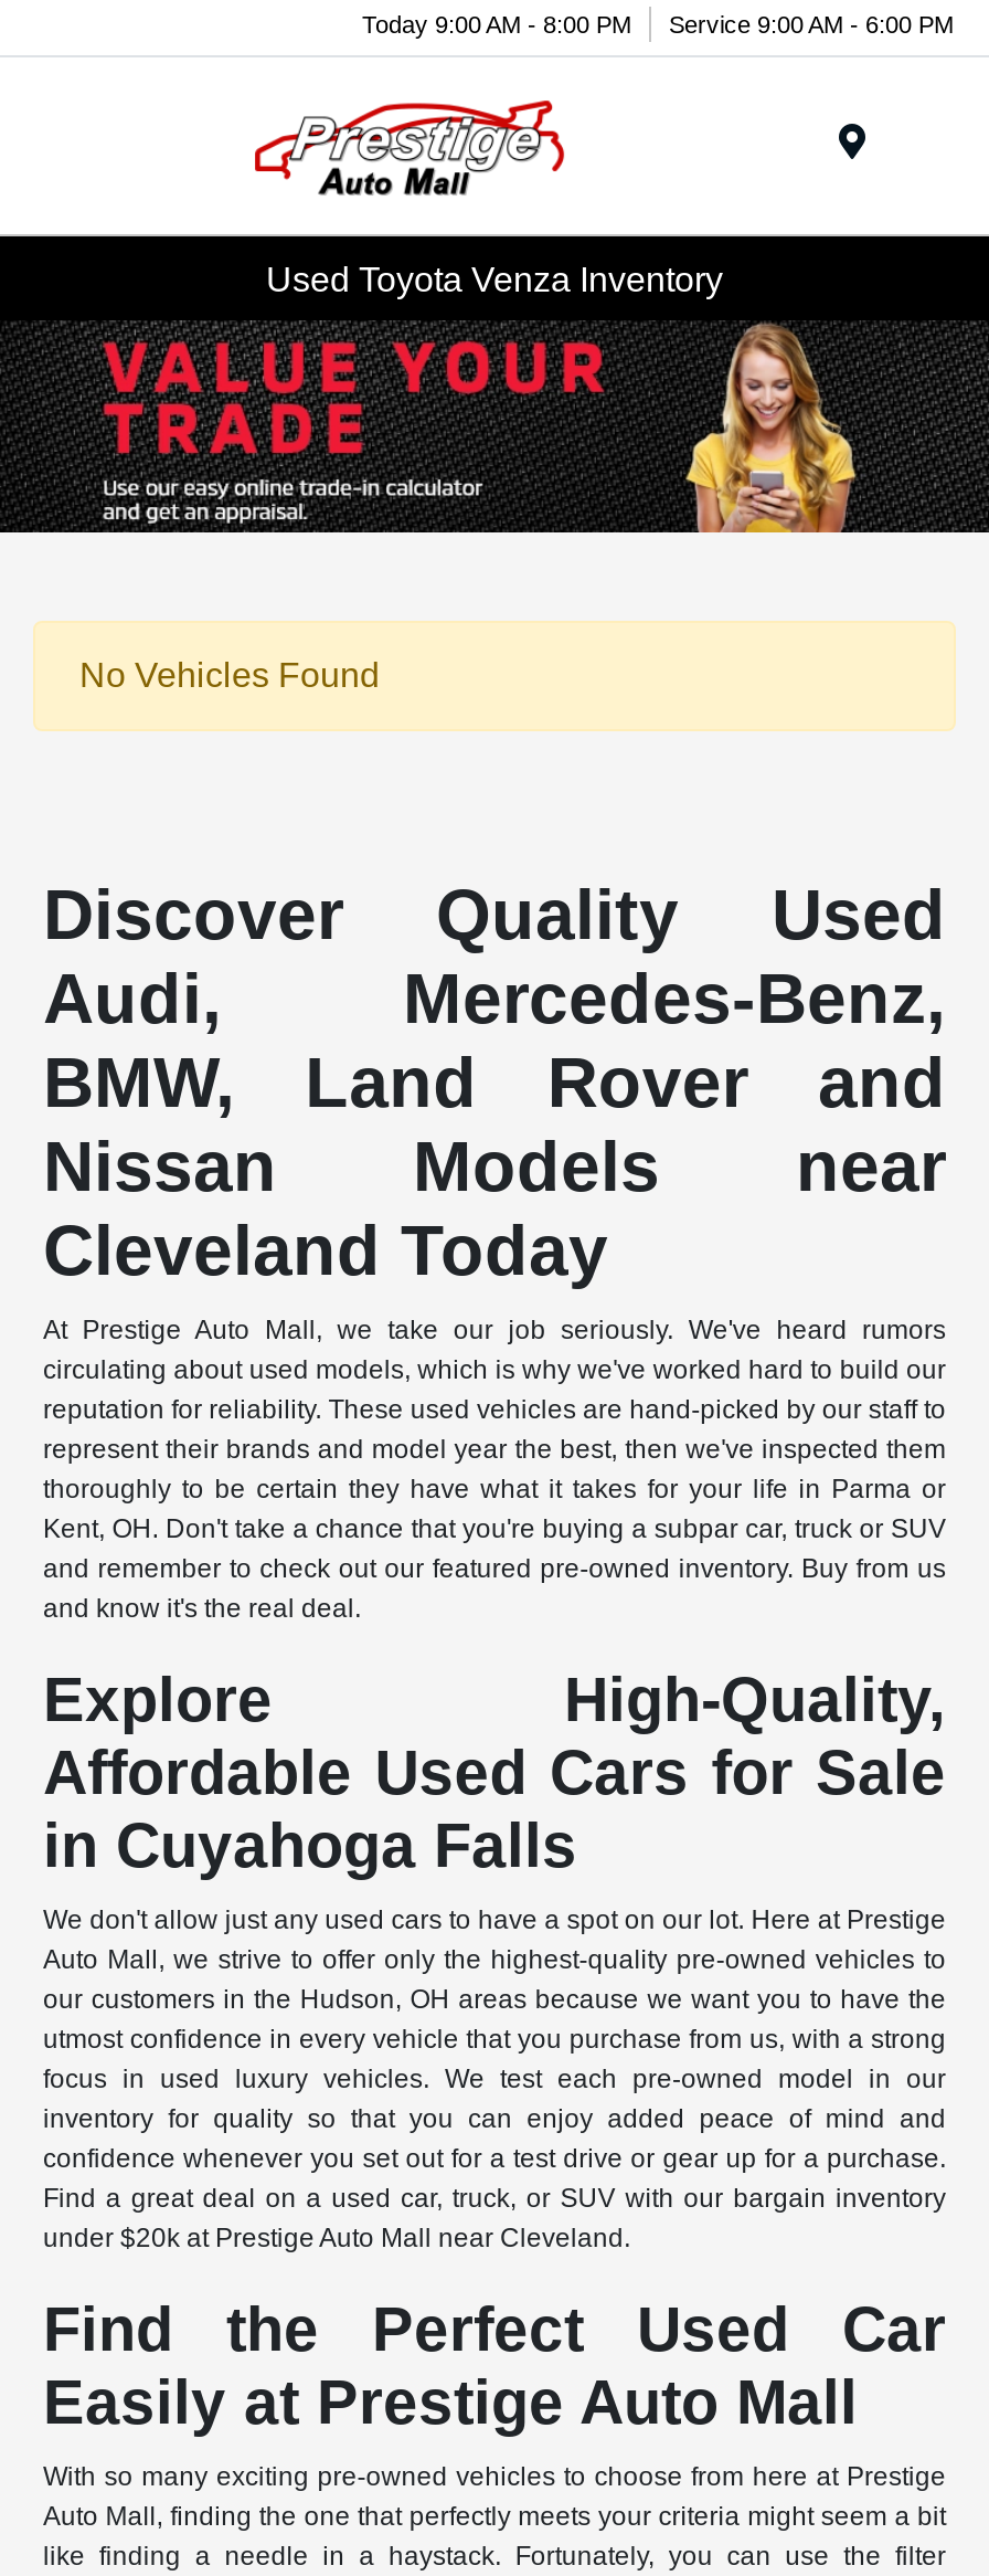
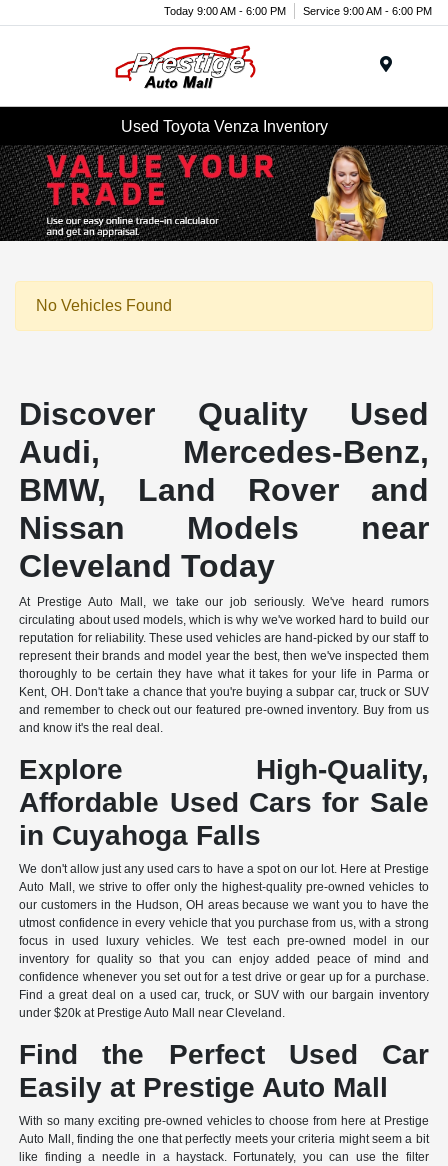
[362,10,954,36] Today 9:00 AM - 8:00 PM Service 9:00 AM - 6:00 PM -> [164,4,432,16] Today 9:00 AM - 6:00 PM Service 9:00 AM - 6:00 PM

